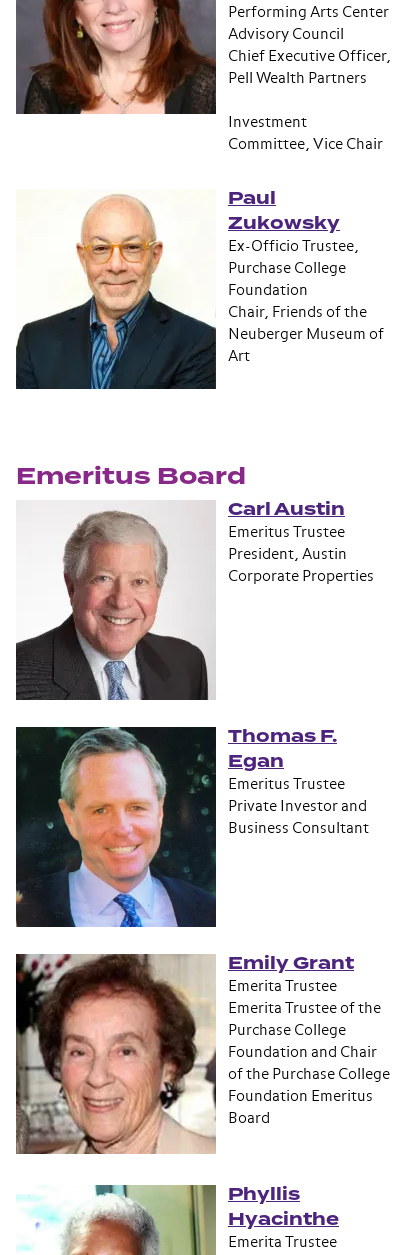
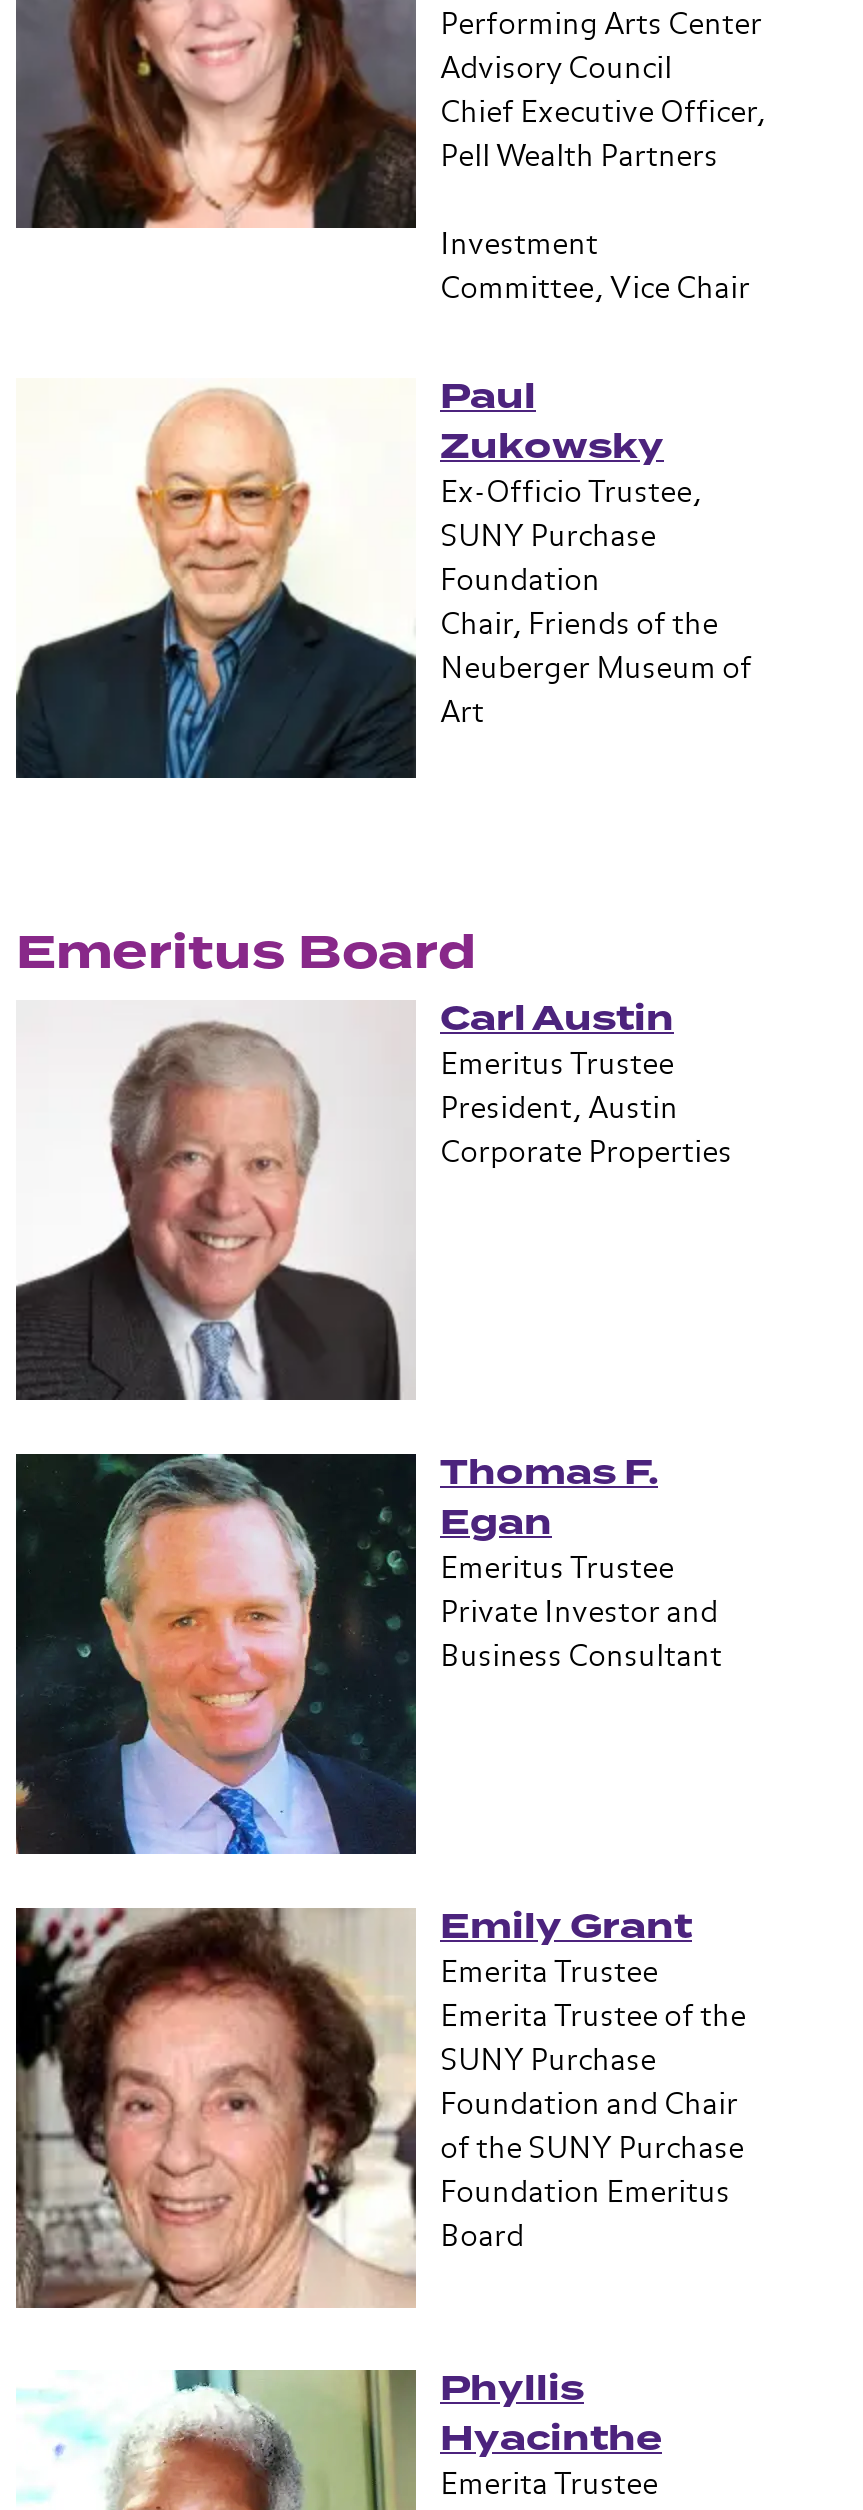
[228,261,346,276] Purchase College -> [440,522,656,552] SUNY Purchase
[228,1023,346,1038] Purchase College -> [440,2046,656,2076] SUNY Purchase
[228,1067,390,1082] of the Purchase College -> [440,2134,744,2164] of the SUNY Purchase

